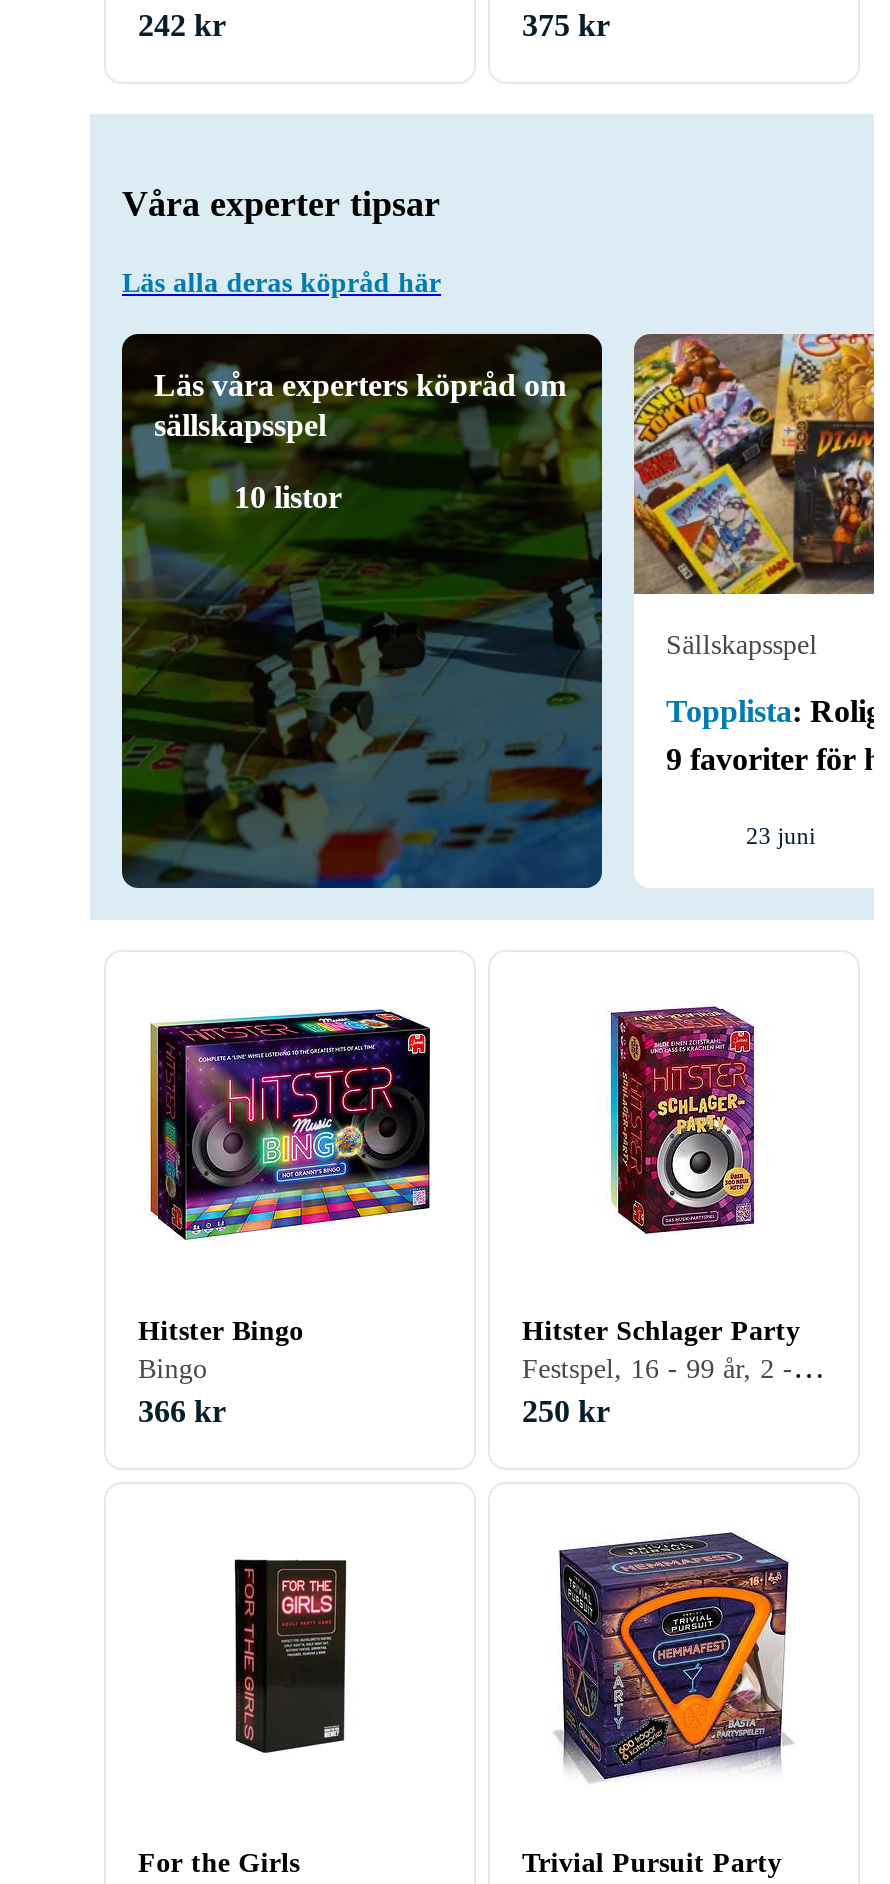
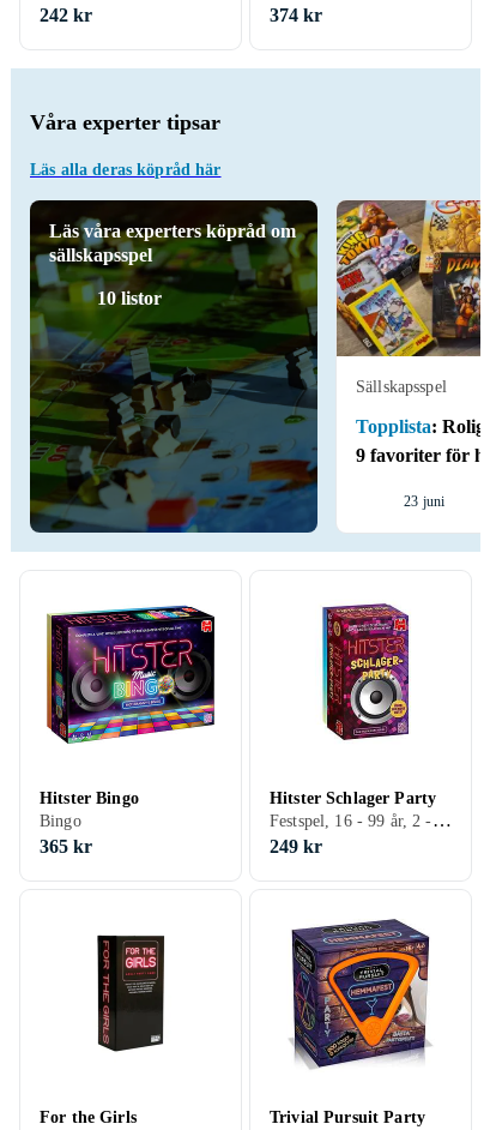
[522,8,610,42] 375 kr -> [270,5,322,25] 374 kr
[138,1394,226,1428] 366 kr -> [40,836,92,856] 365 kr
[522,1394,610,1428] 250 kr -> [270,836,322,856] 249 kr

